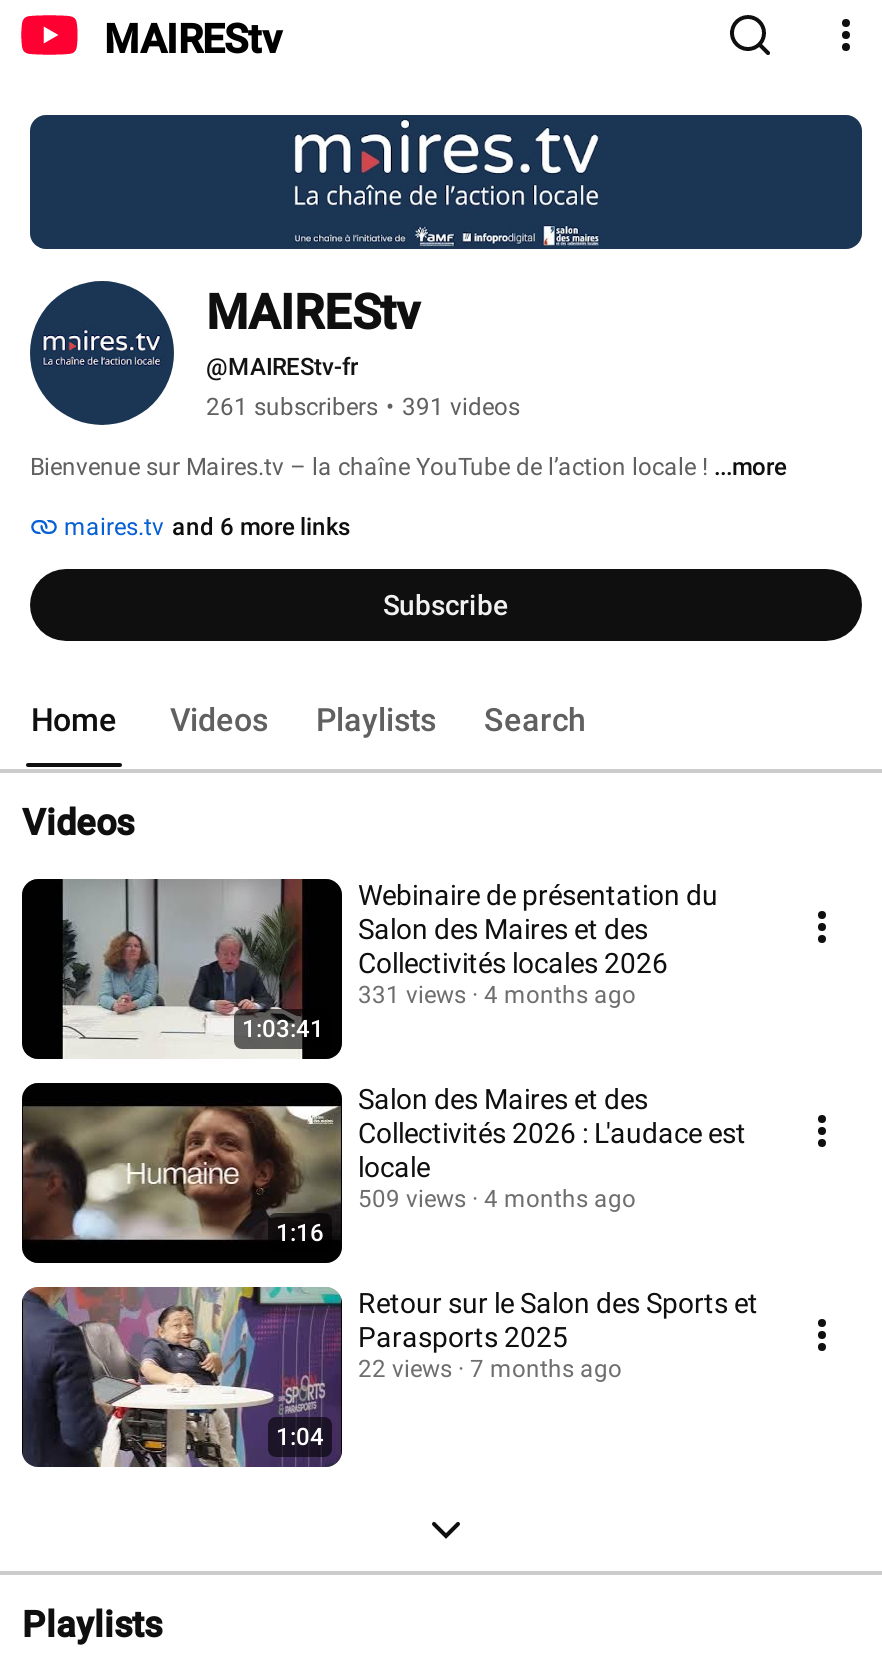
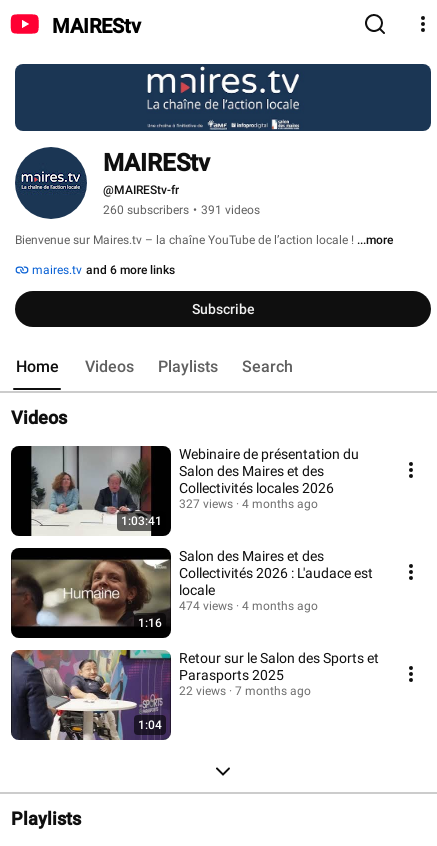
[206,393,520,421] 261 subscribers • 391 videos -> [103,203,260,217] 260 subscribers • 391 videos
[358,981,636,1009] 331 views 4 months ago -> [179,497,318,511] 327 views 4 months ago
[358,1185,636,1213] 509 views 4 months ago -> [179,599,318,613] 474 views 4 months ago

